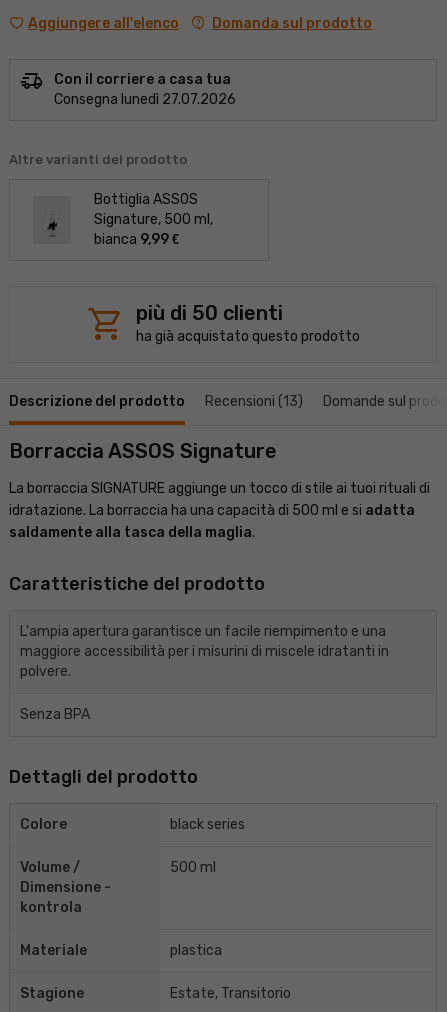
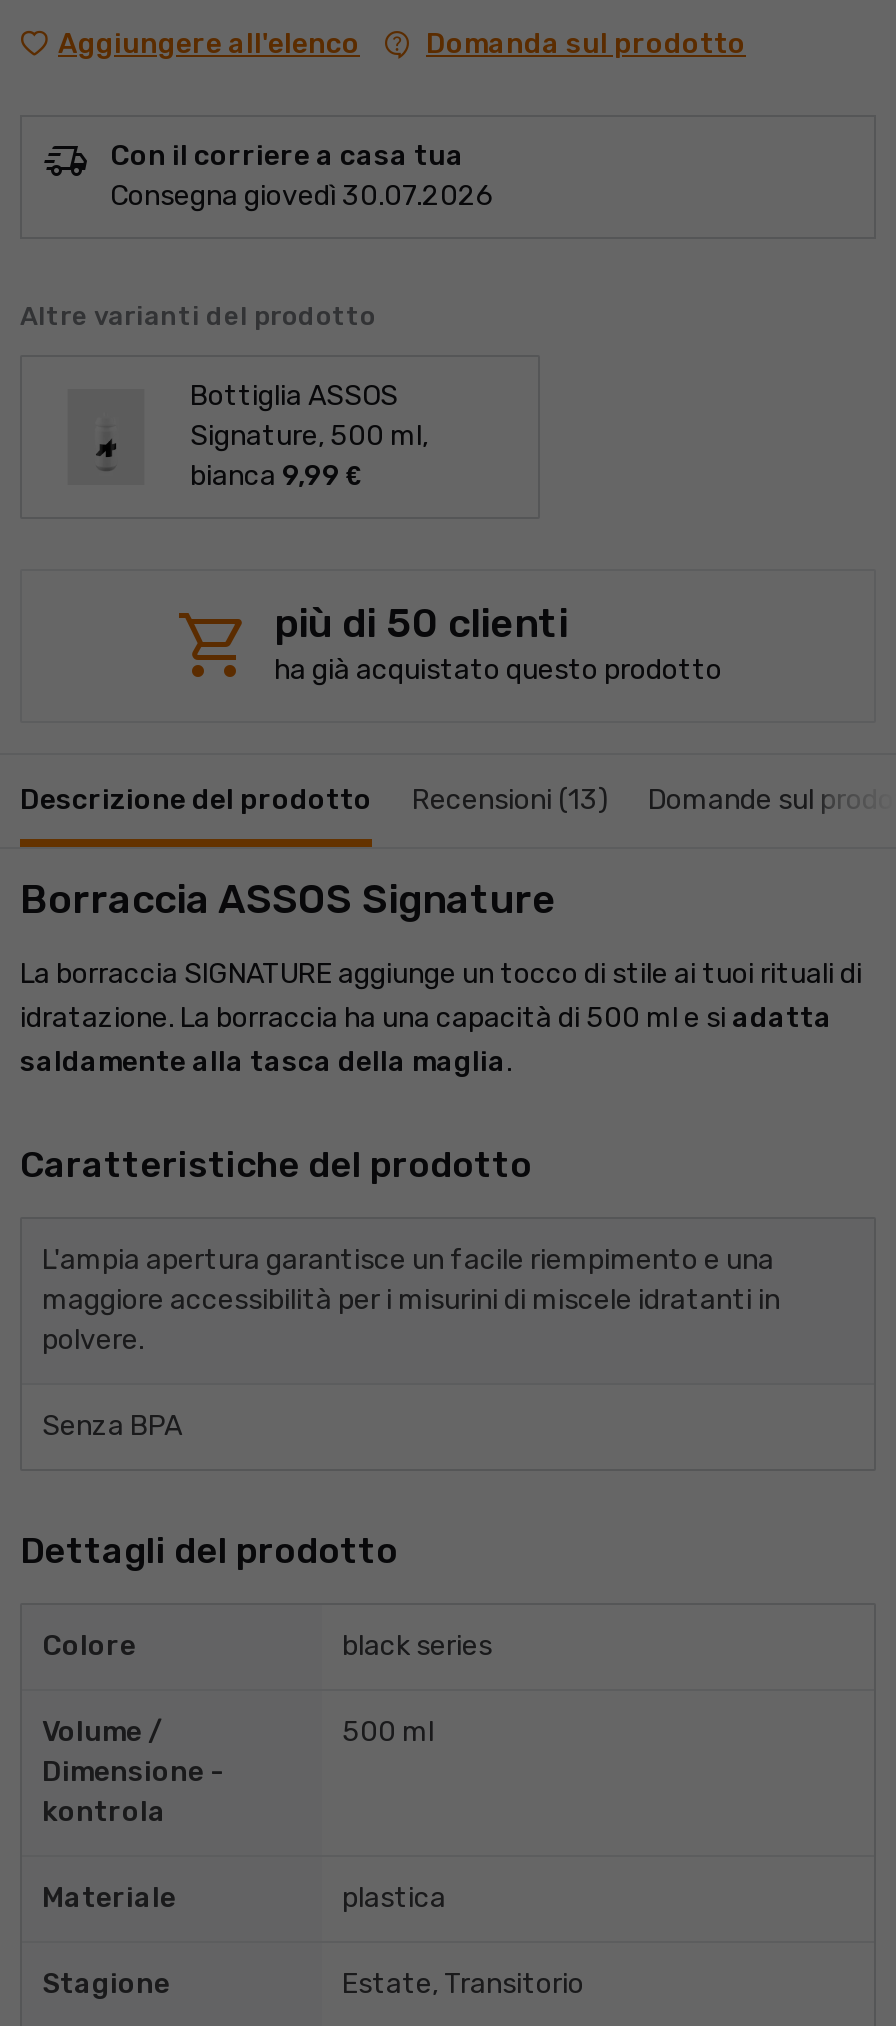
[54,91,236,108] Consegna lunedì 27.07.2026 -> [110,179,494,213] Consegna giovedì 30.07.2026

